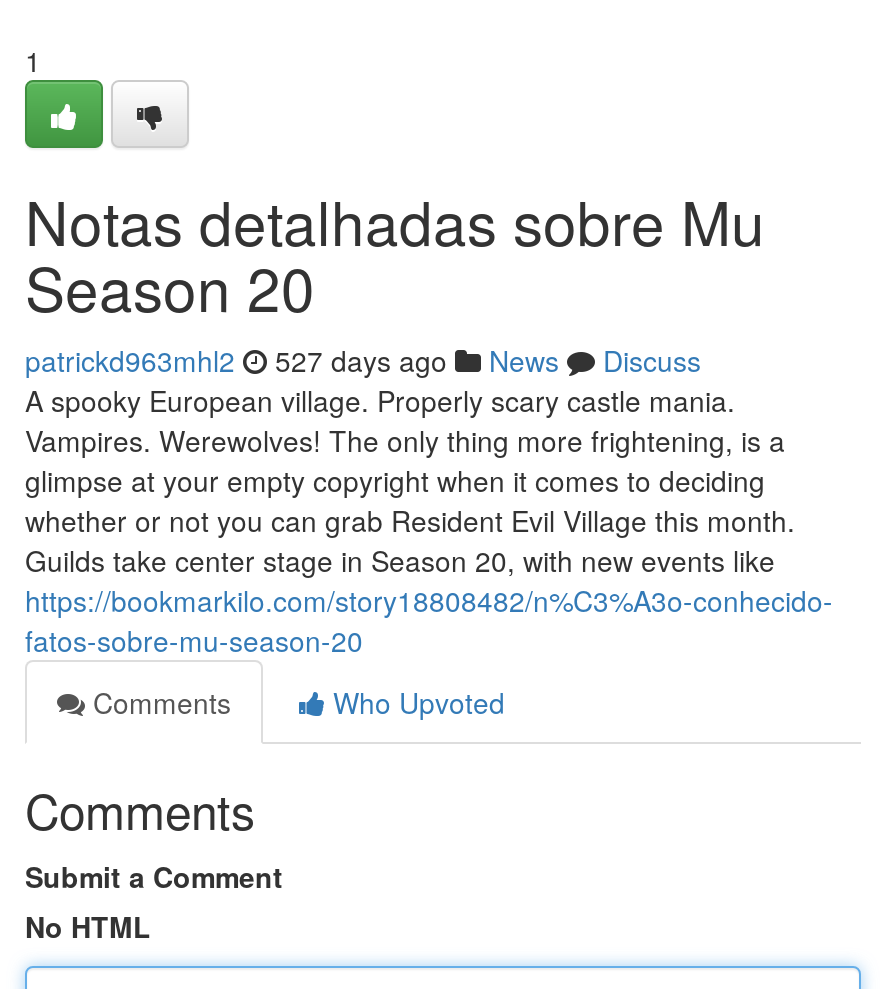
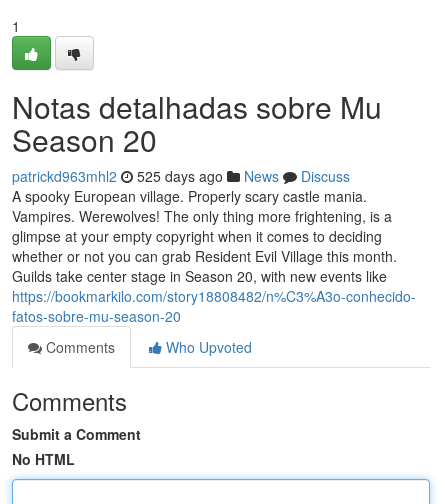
[25,340,701,380] patrickd963mhl2 527 days ago News Discuss -> [12,166,350,186] patrickd963mhl2 525 days ago News Discuss

